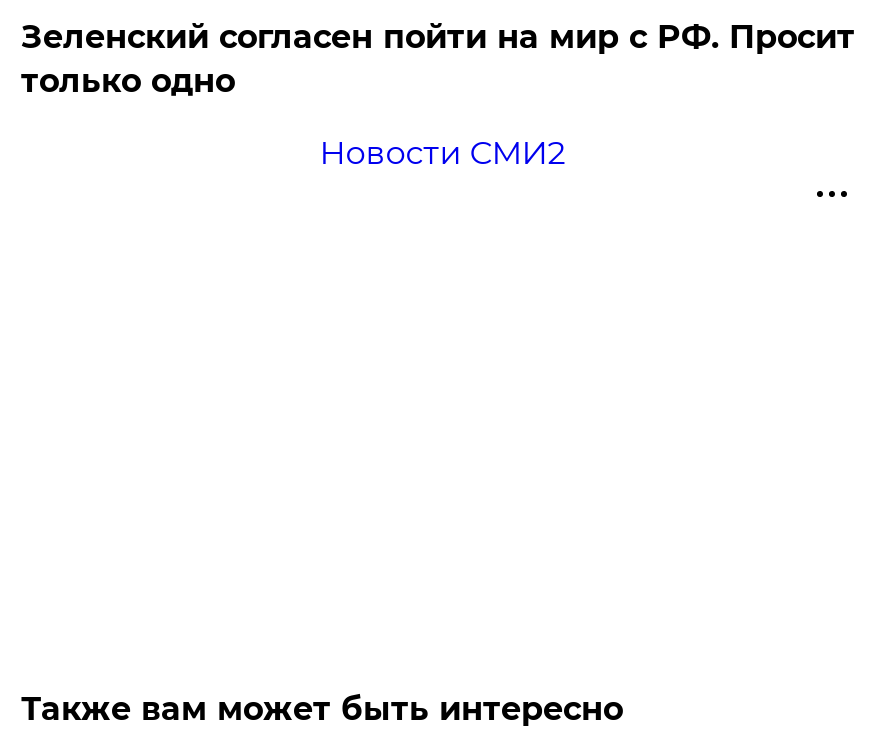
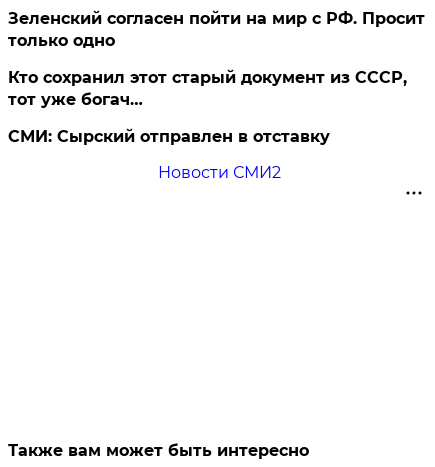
none -> [8,68,407,146] Кто сохранил этот старый документ из СССР, | тот уже богач… | СМИ: Сырский отправлен в отставку

